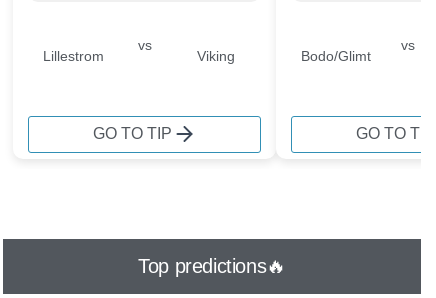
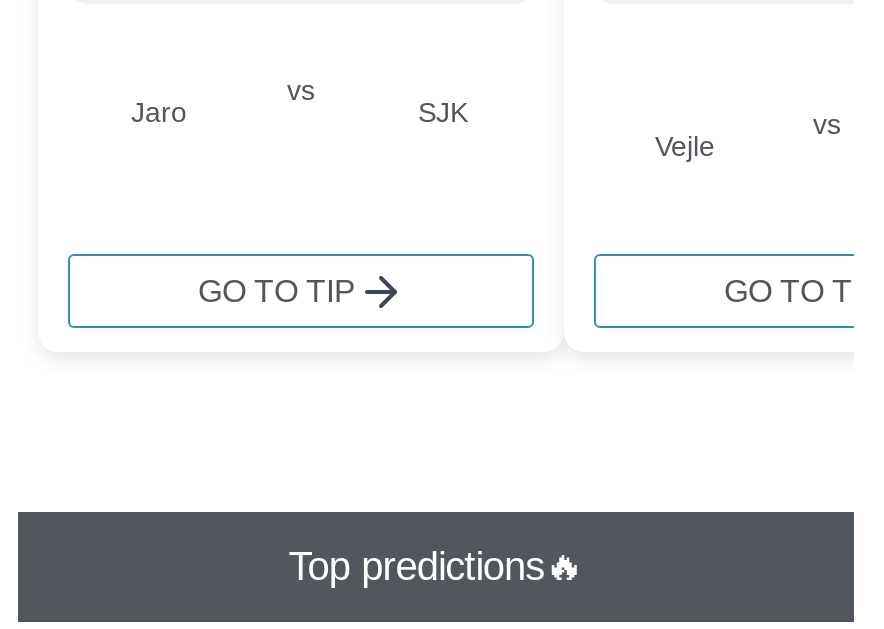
[43,48,104,64] Lillestrom -> [131,95,187,127] Jaro
[196,48,234,64] Viking -> [418,95,468,127] SJK
[301,48,371,64] Bodo/Glimt -> [655,129,715,161] Vejle

